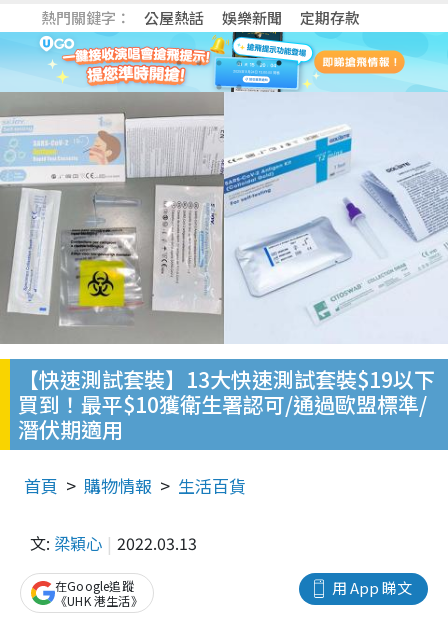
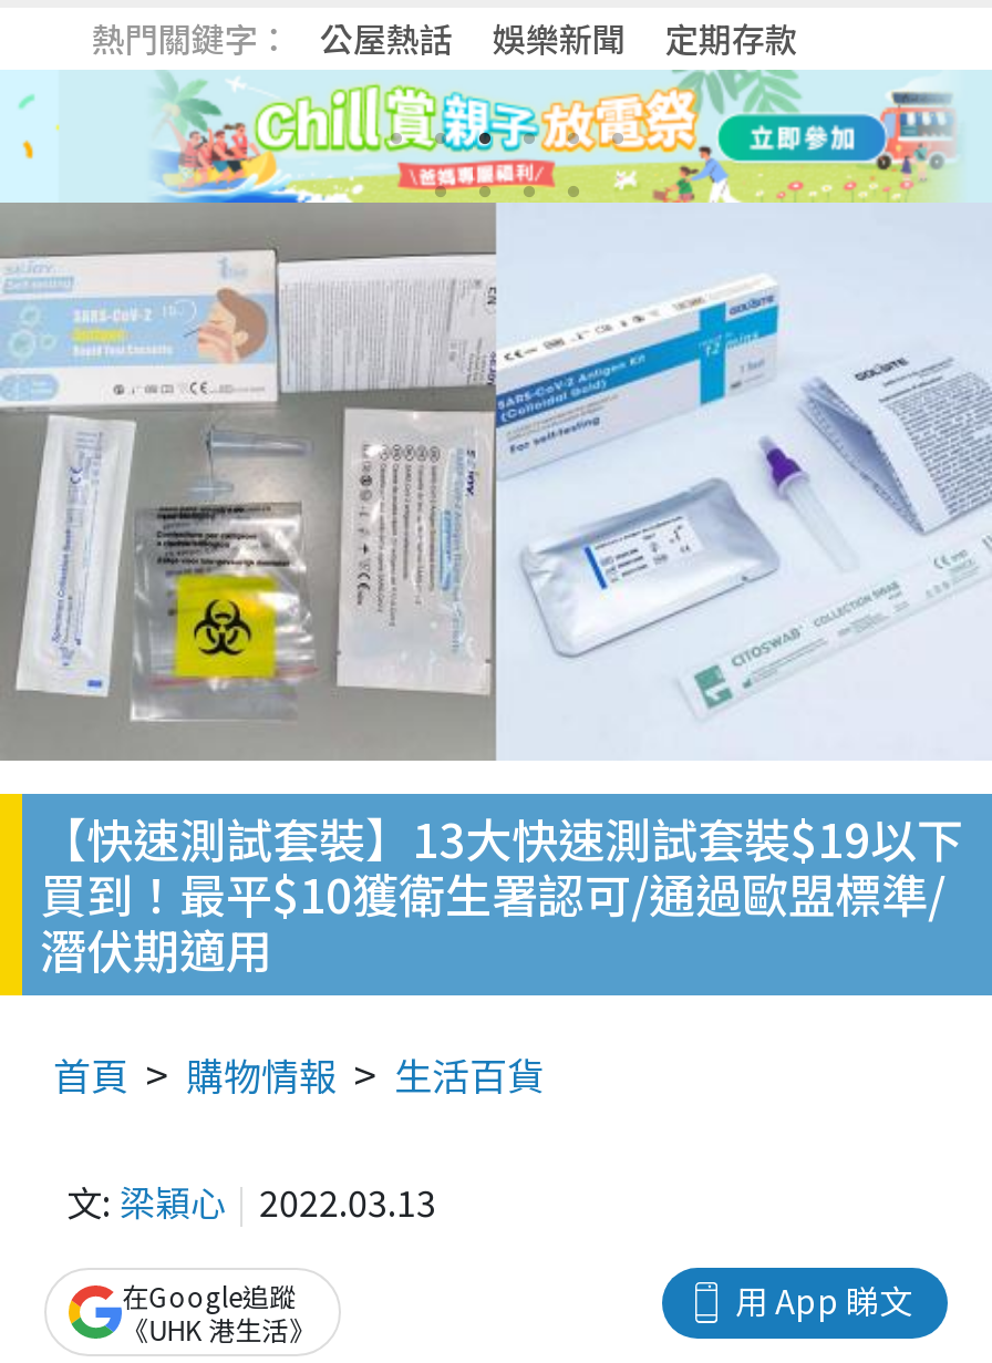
[3,31,445,93] [image] -> [7,70,985,205] [image]

